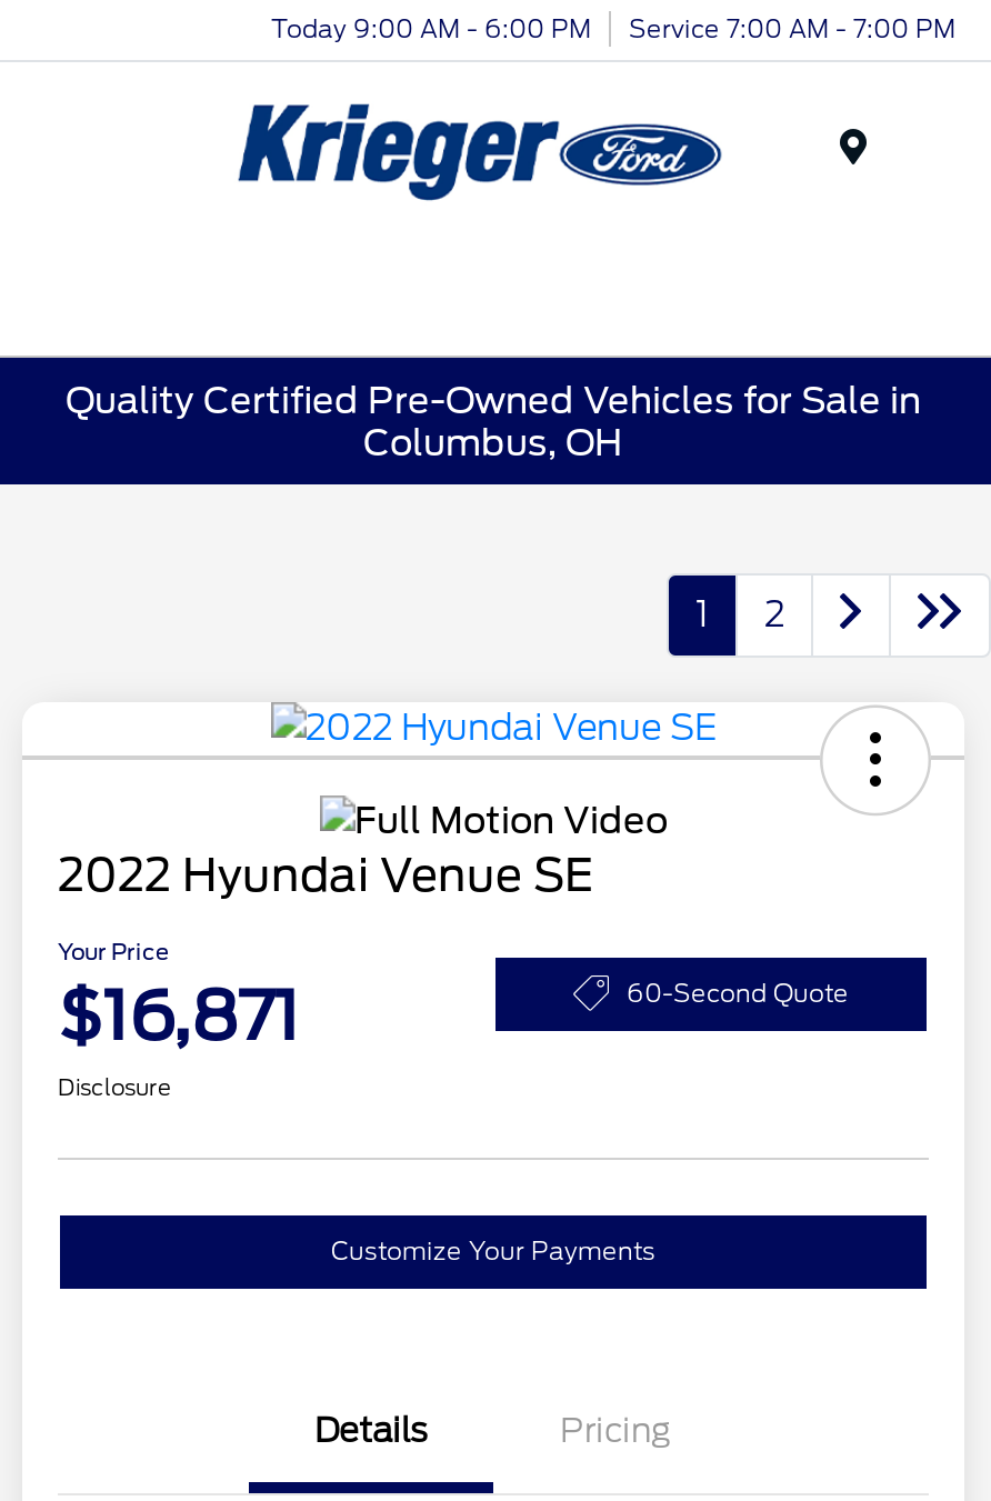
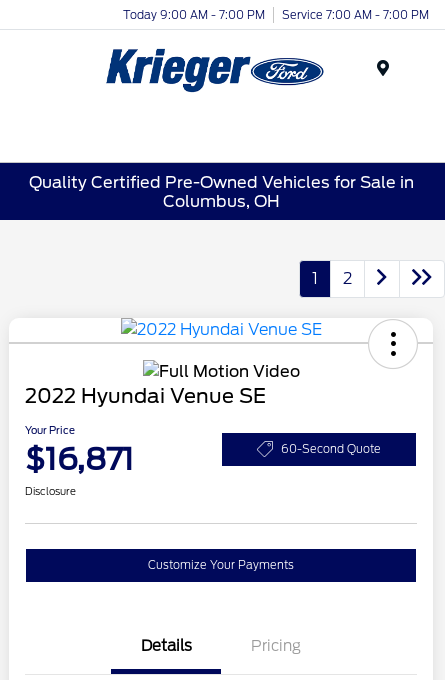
[271,12,955,43] Today 9:00 AM - 6:00 PM Service 7:00 AM - 7:00 PM -> [123,7,429,21] Today 9:00 AM - 7:00 PM Service 7:00 AM - 7:00 PM

